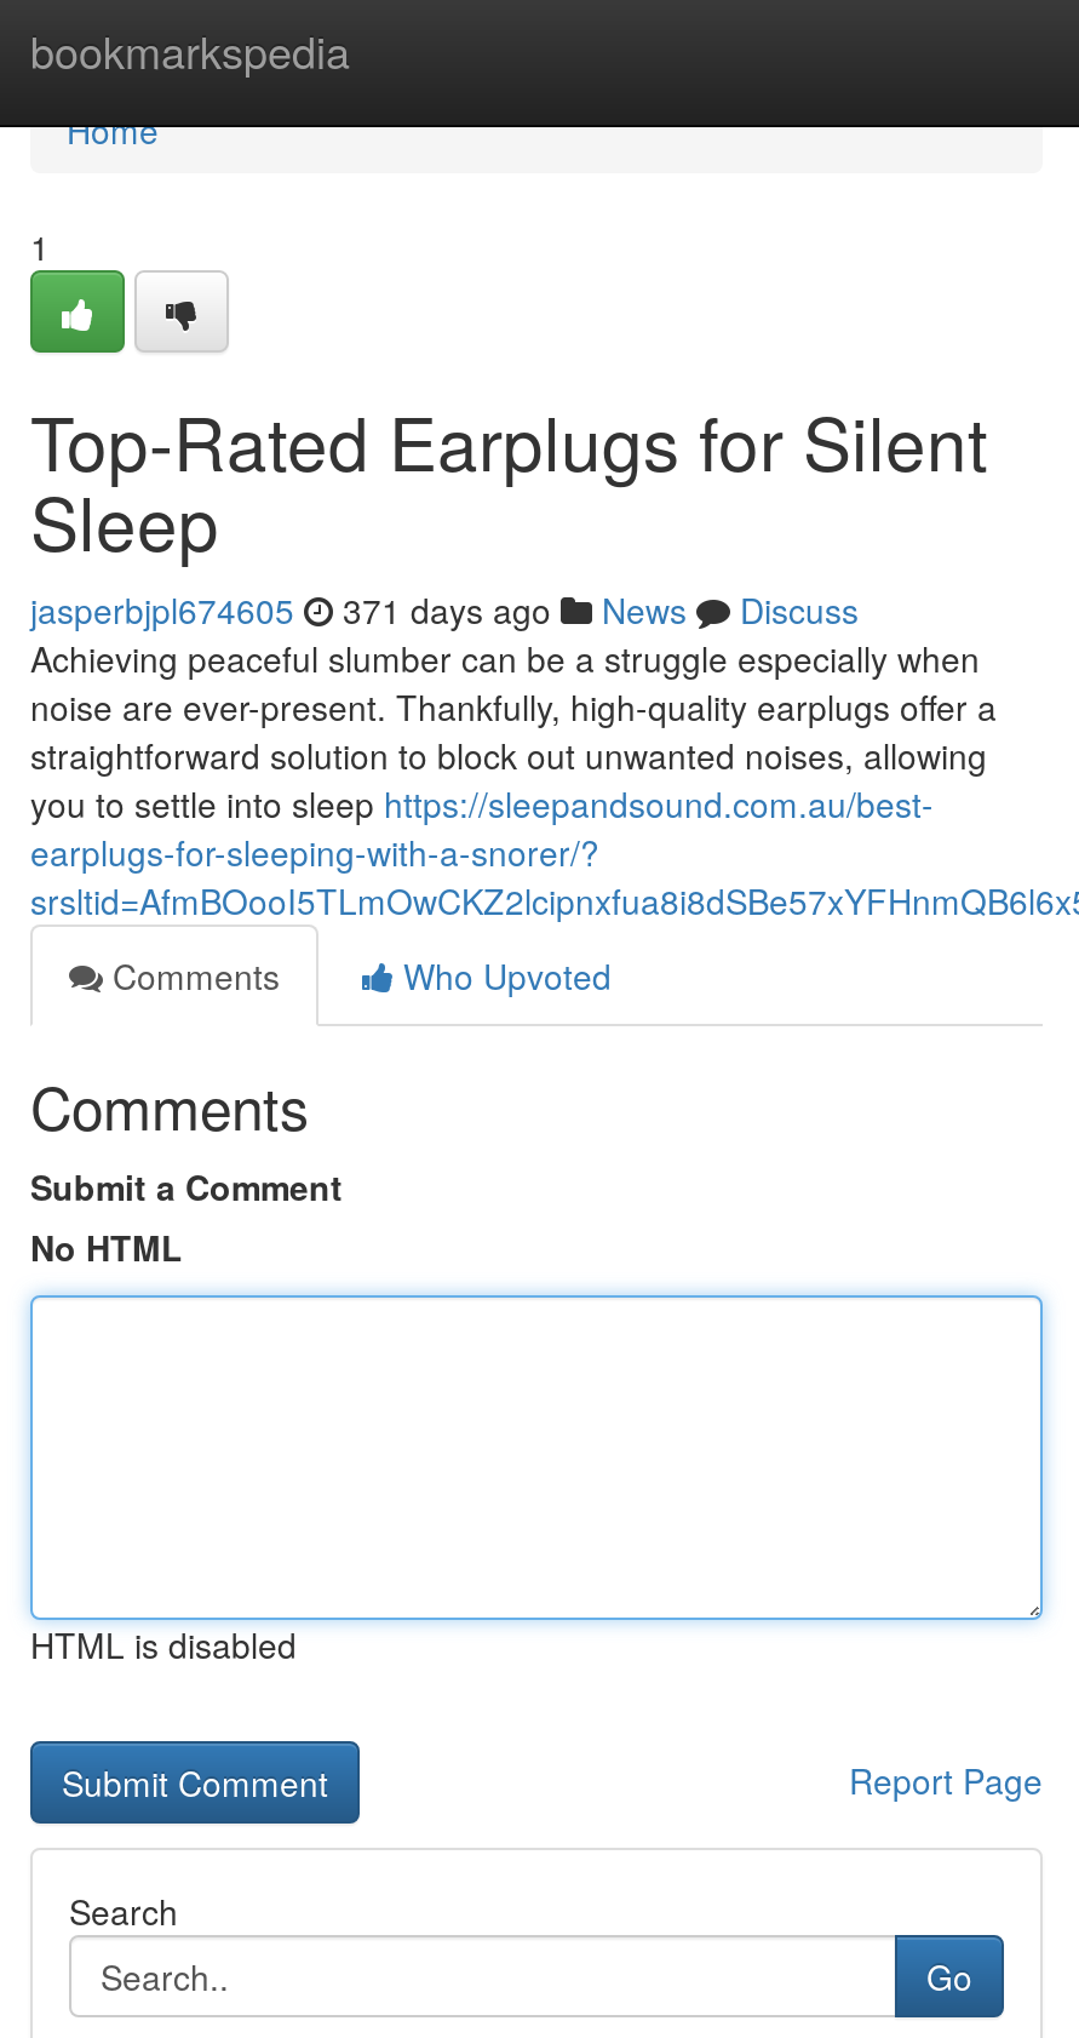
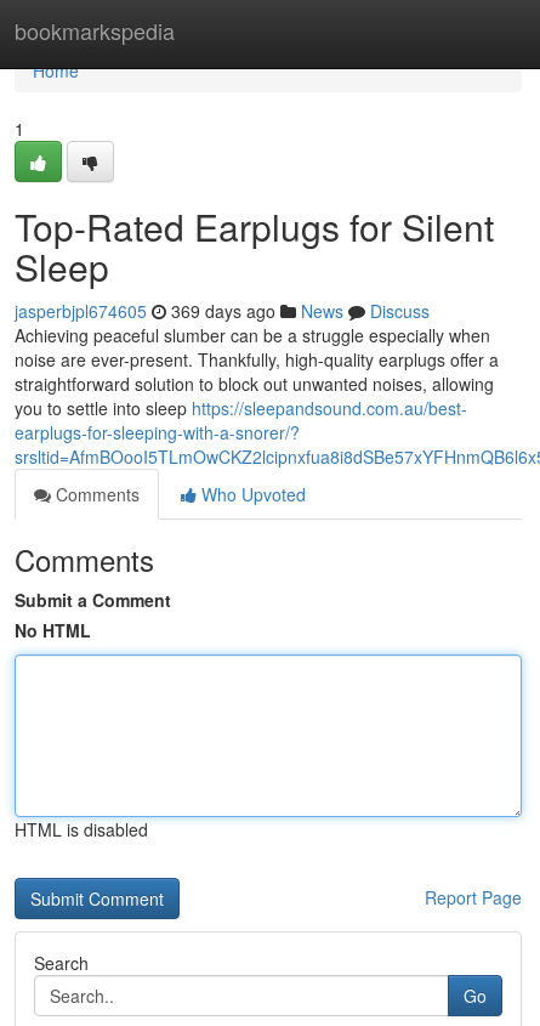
[30,585,859,634] jasperbjpl674605 371 days ago News Discuss -> [15,299,430,323] jasperbjpl674605 369 days ago News Discuss

